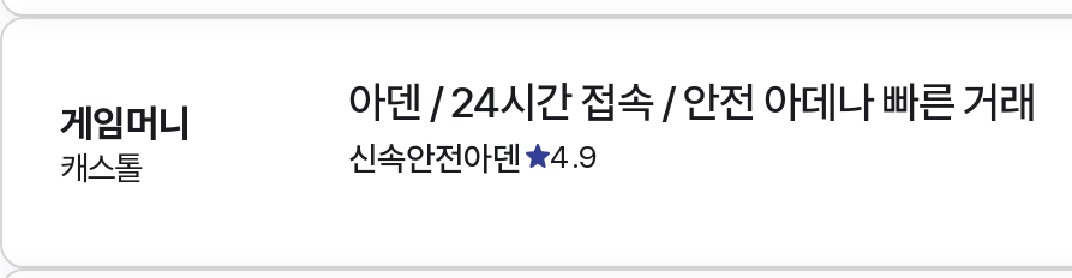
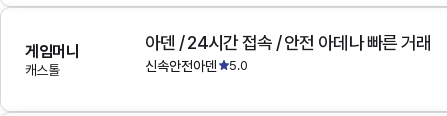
[348,138,598,176] 신속안전아덴 4.9 -> [145,57,248,73] 신속안전아덴 5.0

